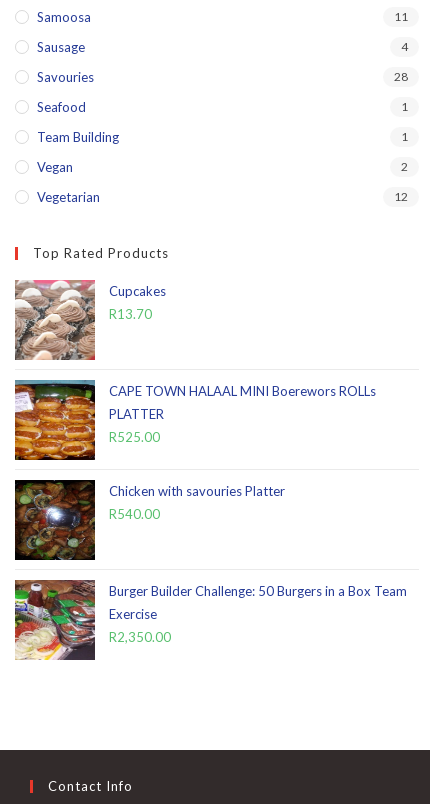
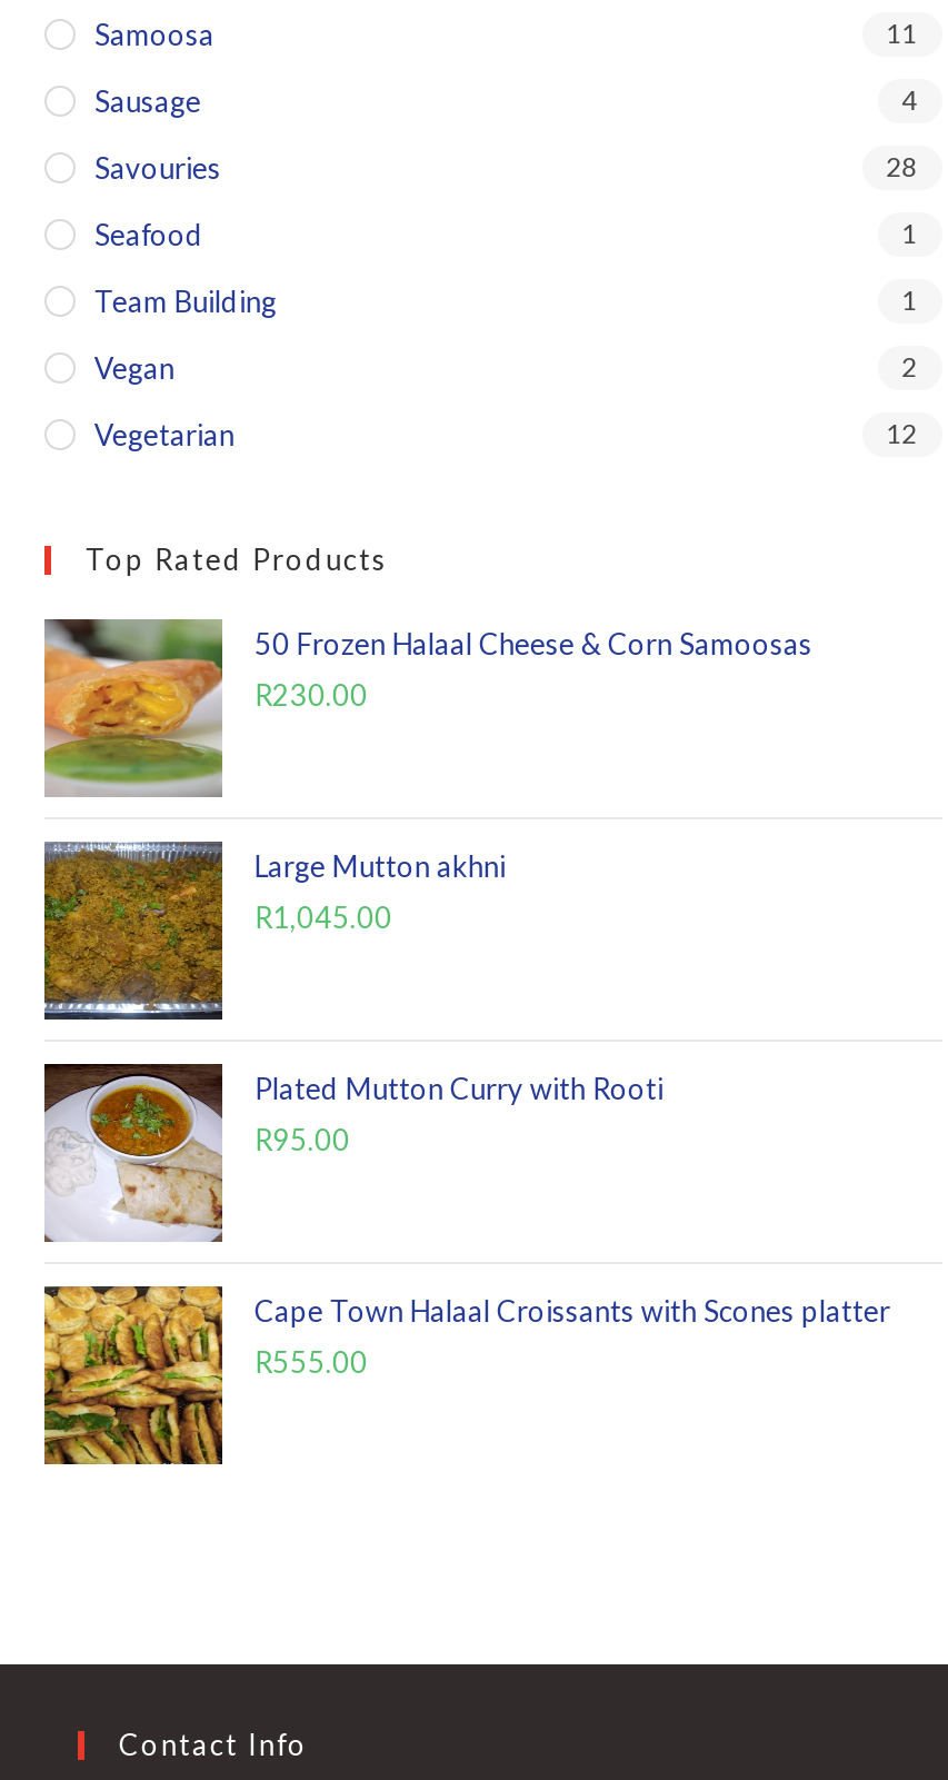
[14,279,166,360] [image] | Cupcakes | R13.70 -> [42,617,812,797] [image] | 50 Frozen Halaal Cheese & Corn Samoosas | R230.00
[14,380,376,461] [image] | CAPE TOWN HALAAL MINI Boerewors ROLLs | PLATTER | R525.00 -> [42,842,505,1022] [image] | Large Mutton akhni | R1,045.00
[14,480,285,561] [image] | Chicken with savouries Platter | R540.00 -> [44,1064,663,1244] [image] | Plated Mutton Curry with Rooti | R95.00
[14,579,407,661] [image] | Burger Builder Challenge: 50 Burgers in a Box Team | Exercise | R2,350.00 -> [42,1284,890,1466] [image] | Cape Town Halaal Croissants with Scones platter | R555.00

